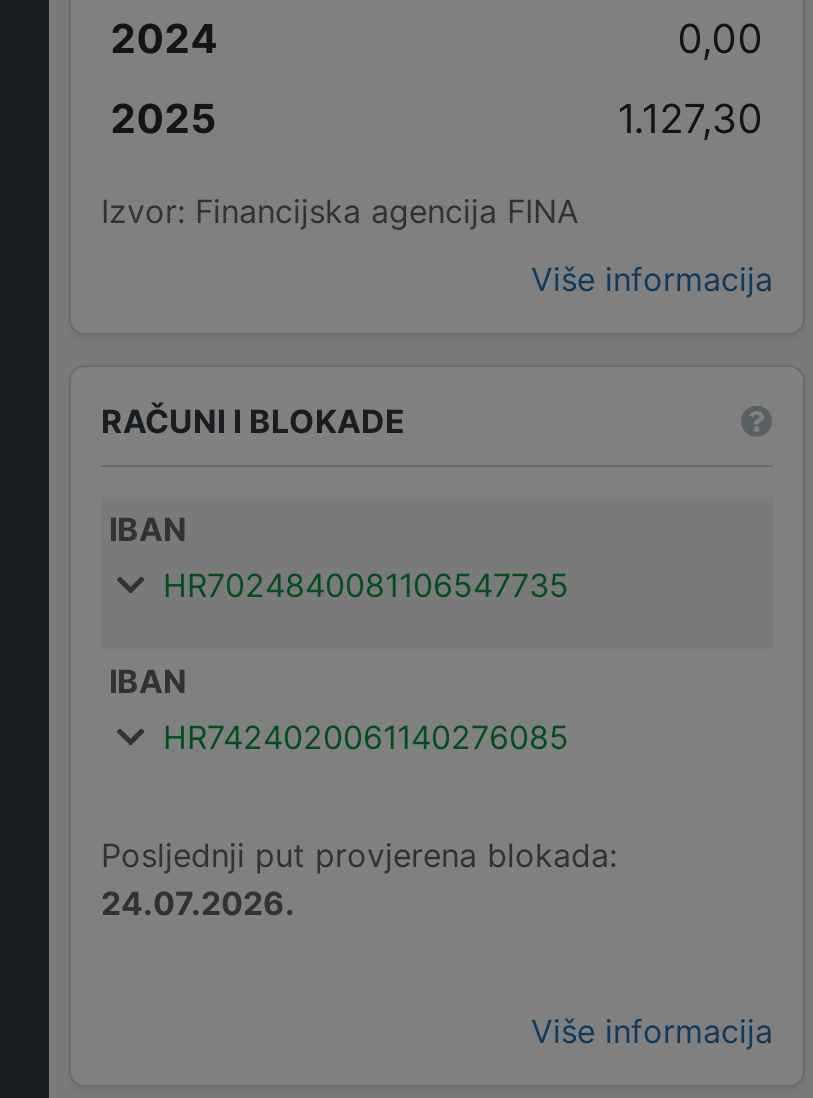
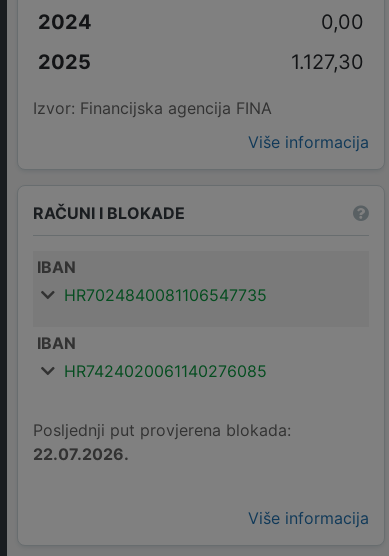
[101,883,295,923] 24.07.2026. -> [33,444,129,464] 22.07.2026.

